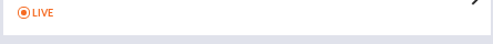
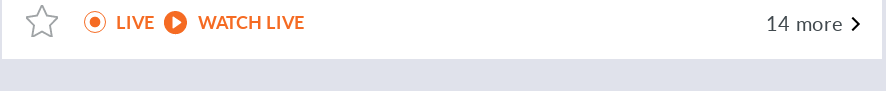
none -> [198,8,842,36] WATCH LIVE | 14 more

